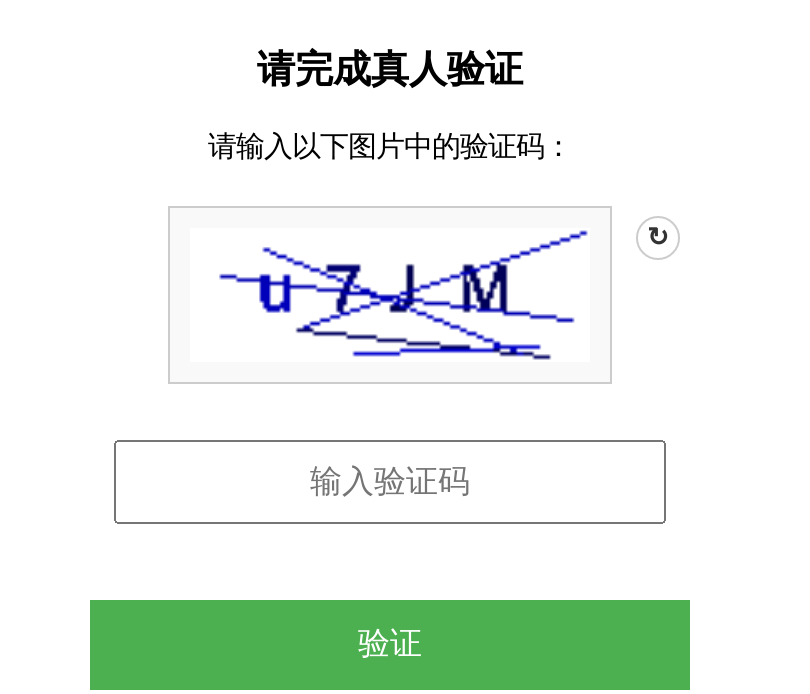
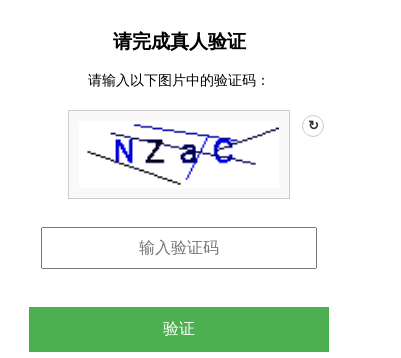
[208,228,590,362] [image] -> [86,122,280,187] [image]

